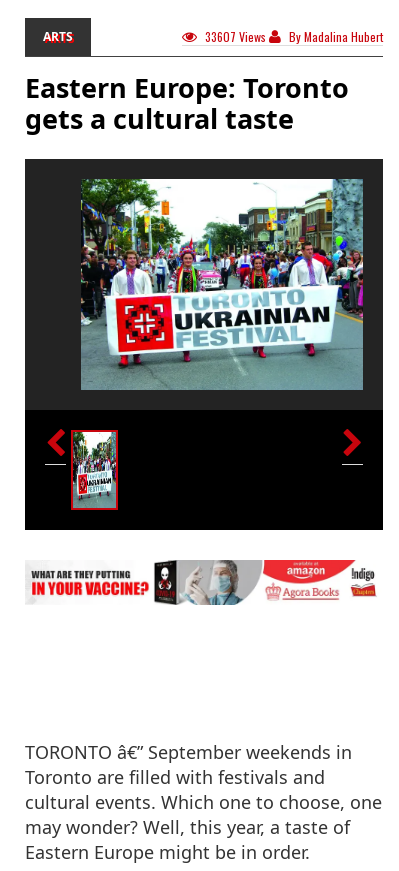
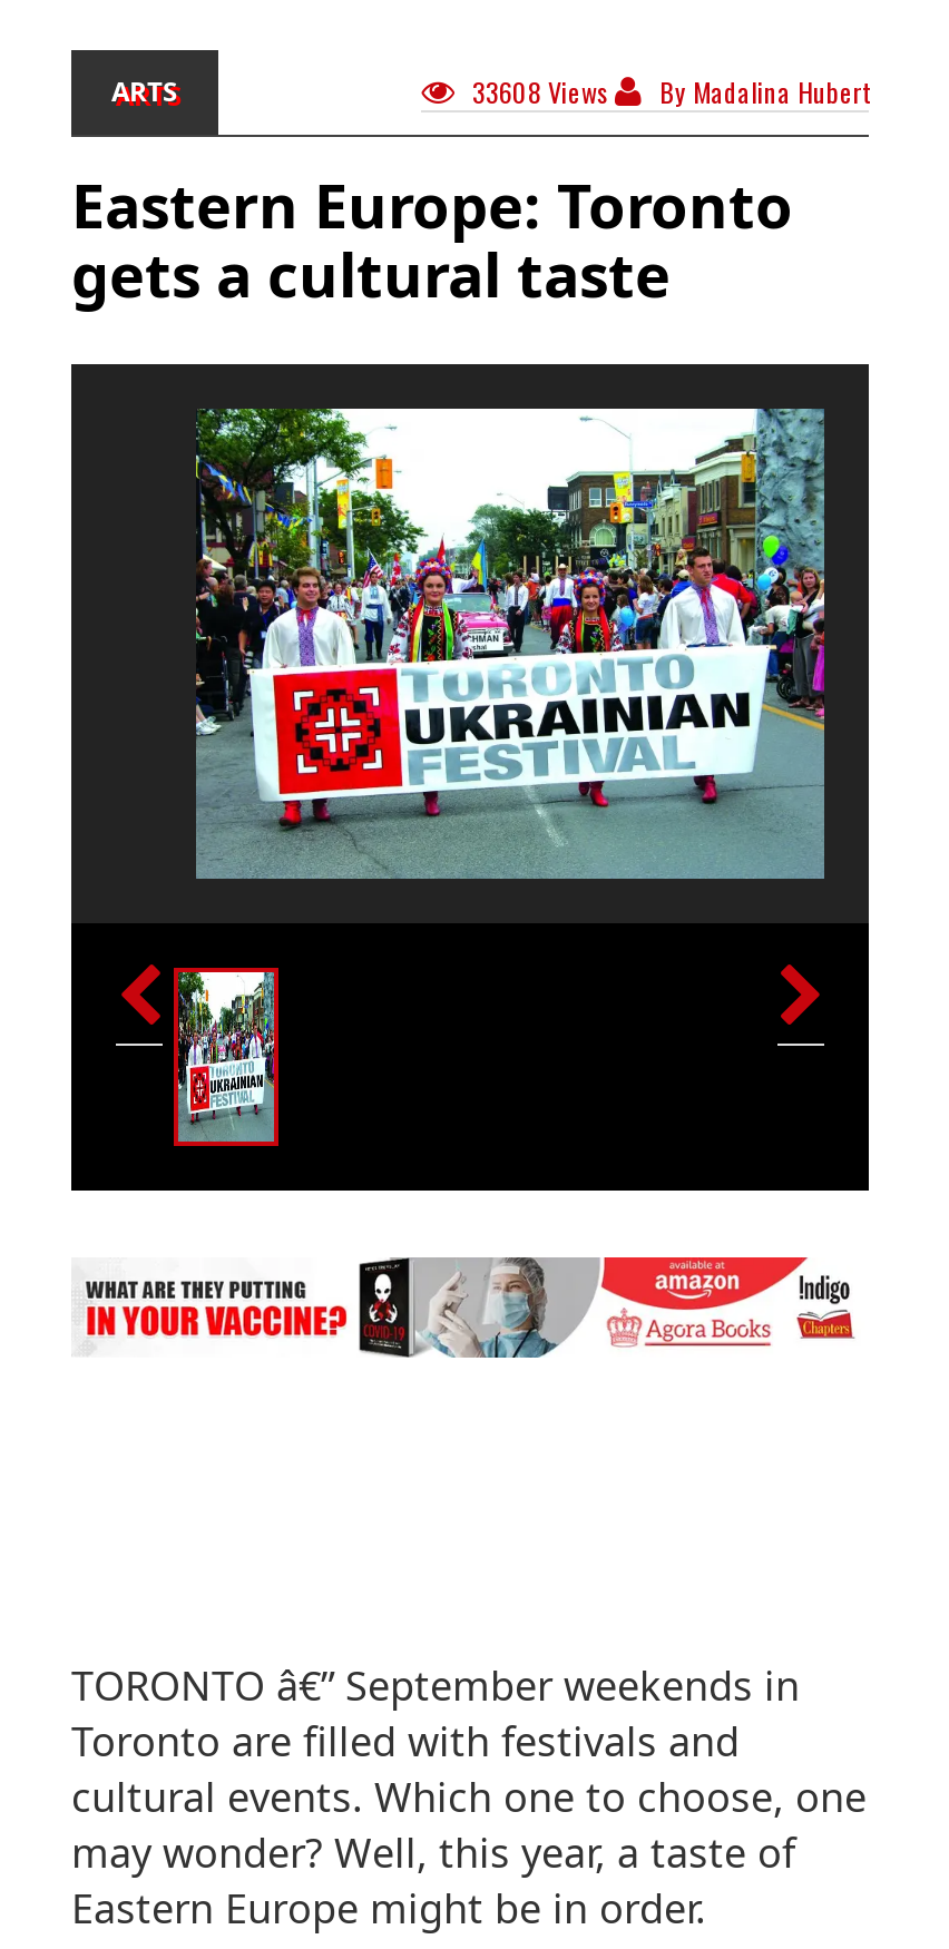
[202,28,383,45] 33607 Views By Madalina Hubert -> [466,72,869,110] 33608 Views By Madalina Hubert

